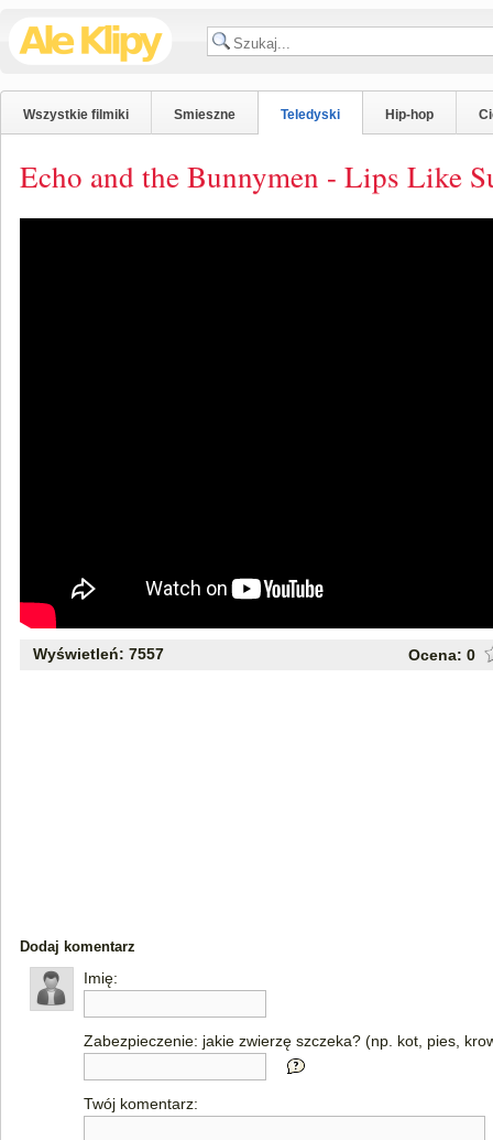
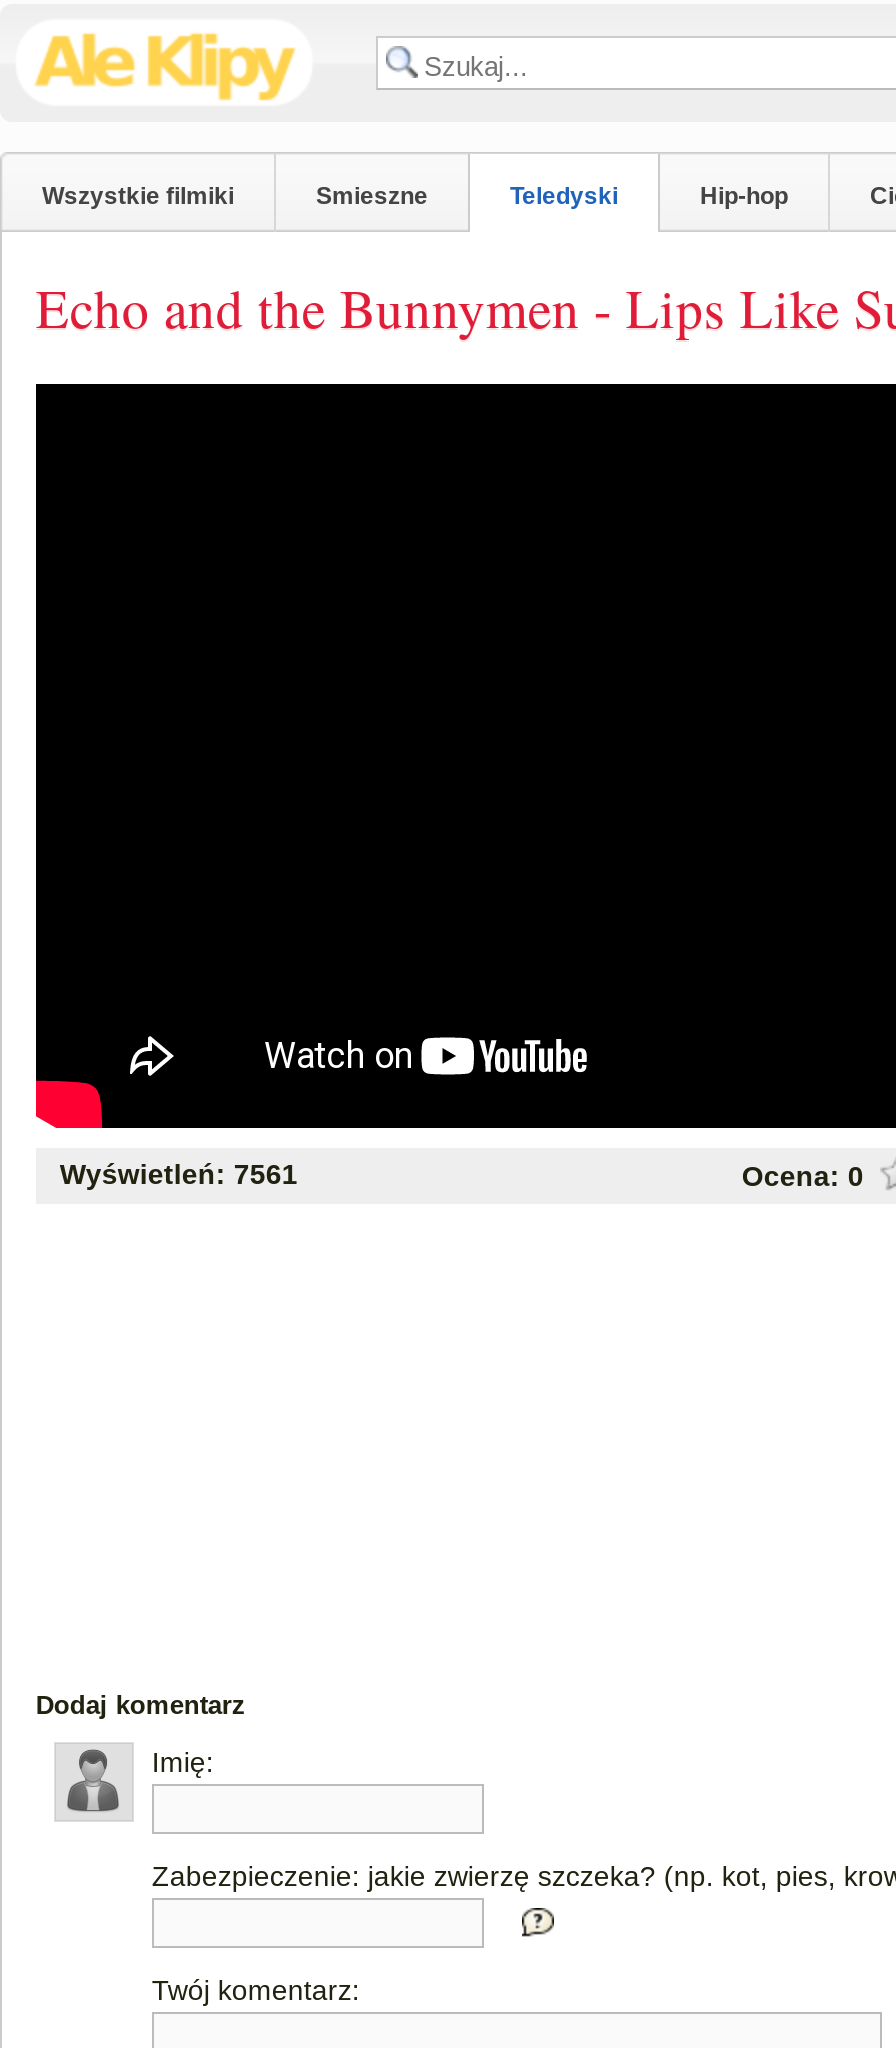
[33,645,164,663] Wyświetleń: 7557 -> [60,1158,298,1190] Wyświetleń: 7561

